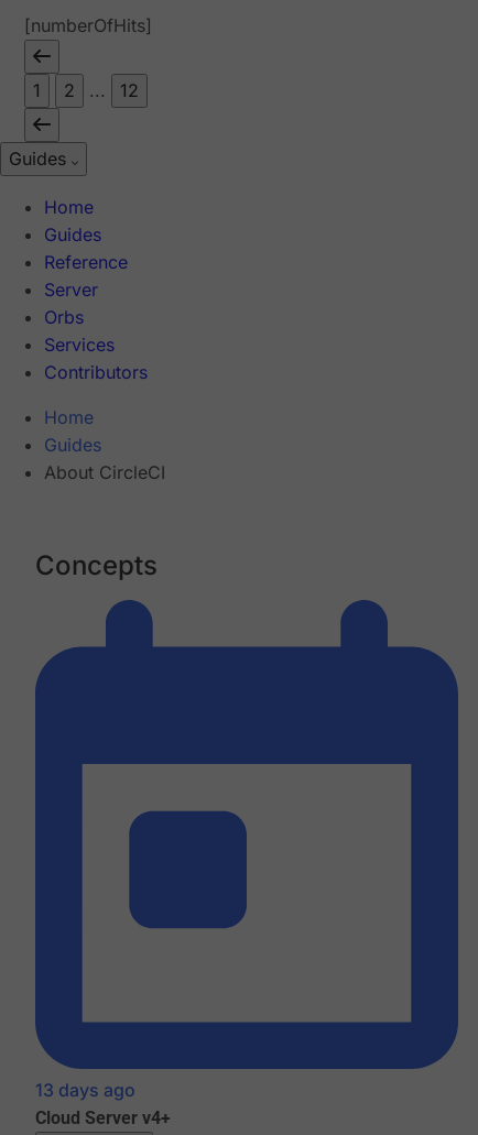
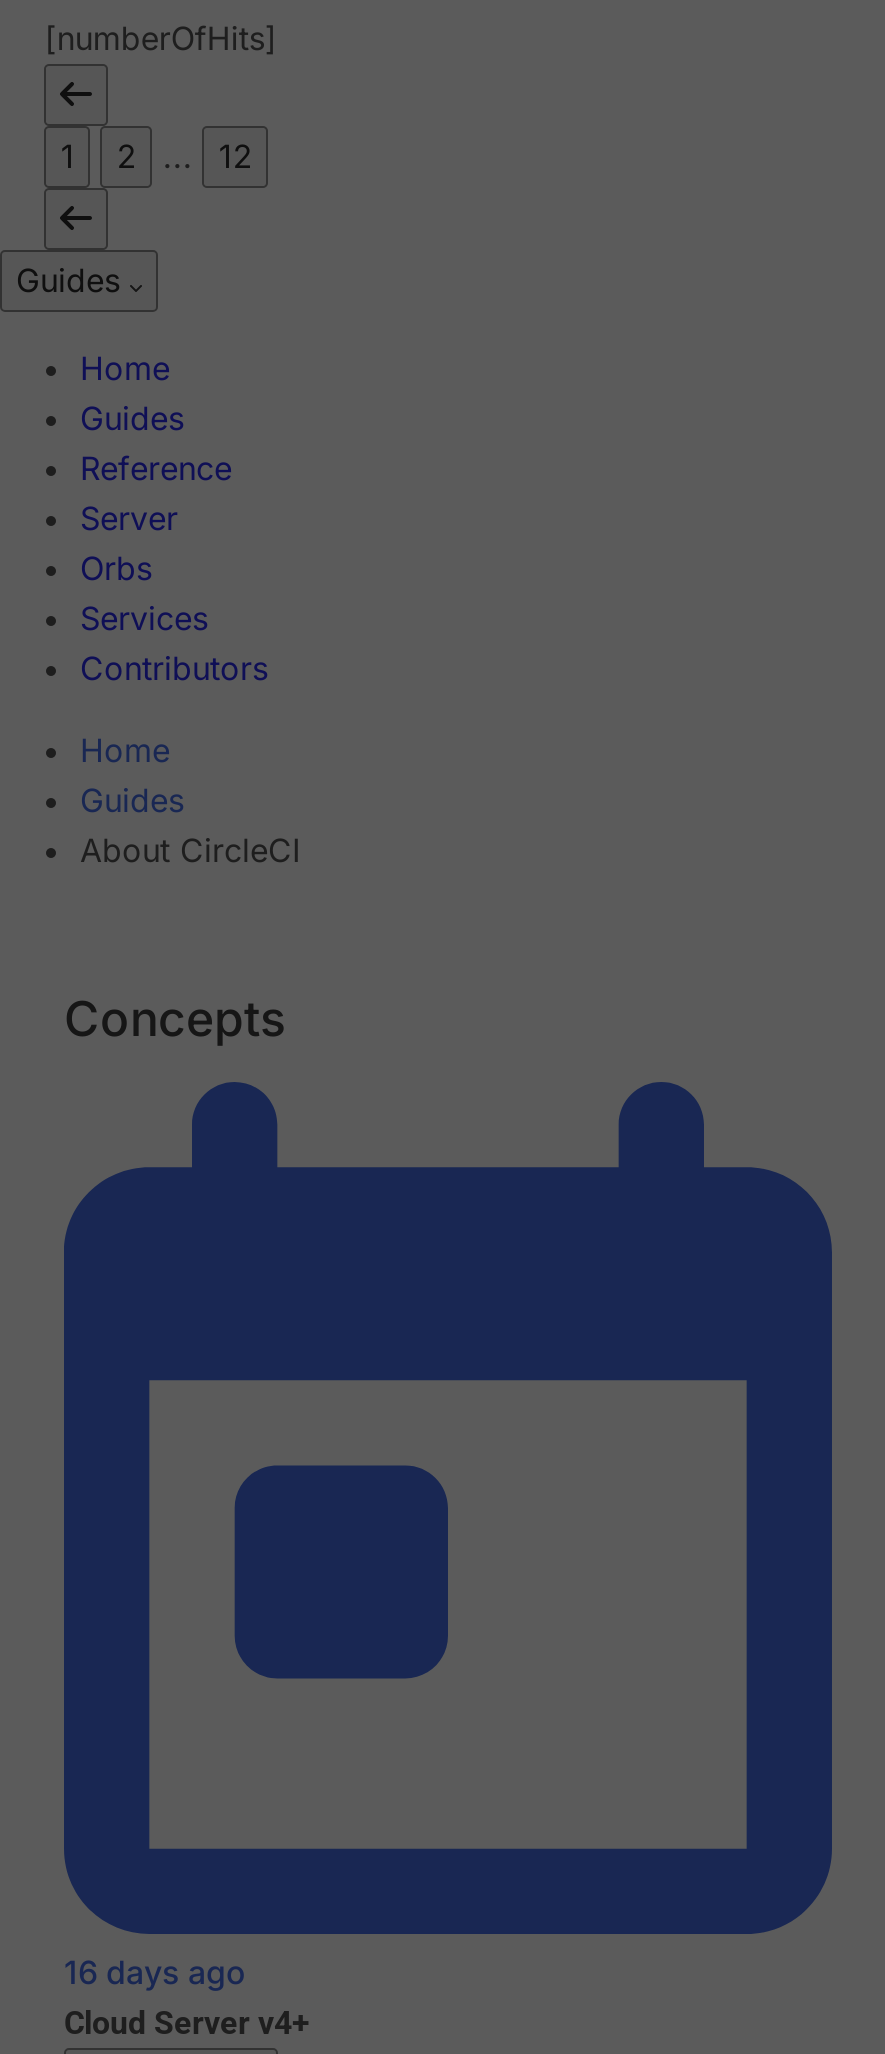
[35,1079,135,1101] 13 days ago -> [64,1953,246,1993] 16 days ago

